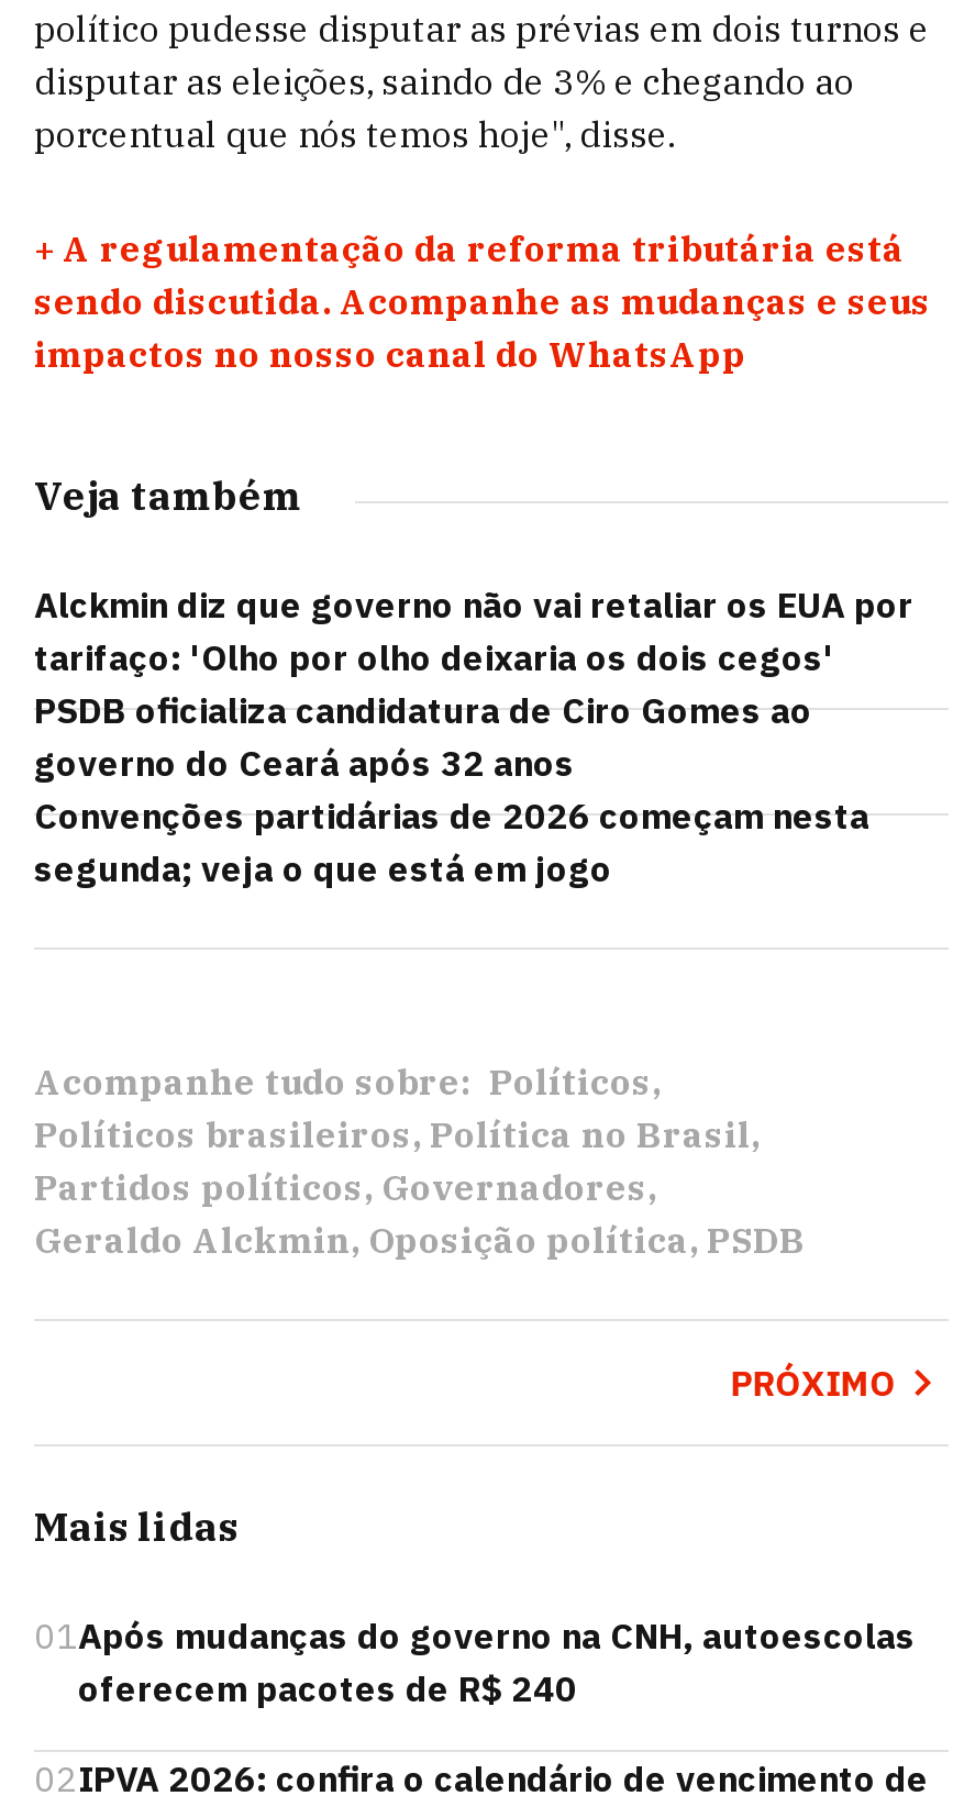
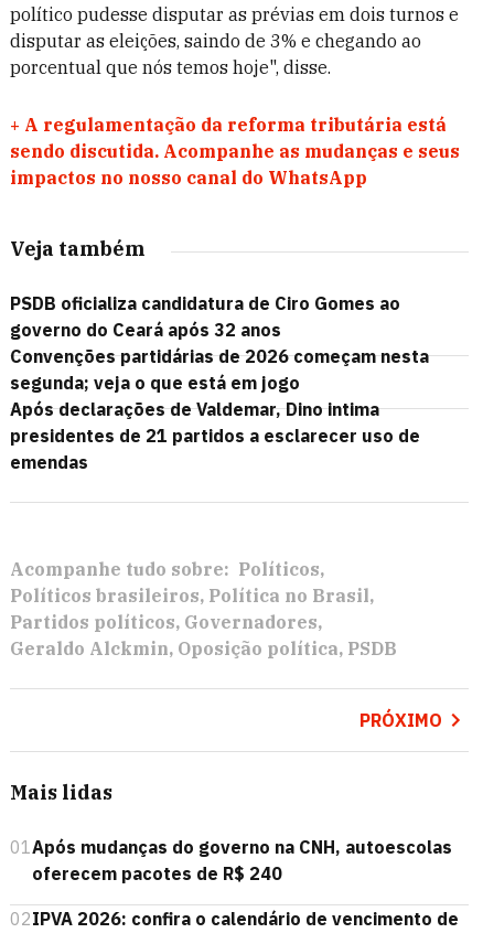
[34,583,913,679] Alckmin diz que governo não vai retaliar os EUA por | tarifaço: 'Olho por olho deixaria os dois cegos' -> none
moved [34,688,869,890] -> [10,292,429,394]: PSDB oficializa candidatura de Ciro Gomes ao | governo do Ceará após 32 anos | Convenções partidárias de 2026 começam nesta | segunda; veja o que está em jogo
none -> [10,398,420,473] Após declarações de Valdemar, Dino intima | presidentes de 21 partidos a esclarecer uso de | emendas

